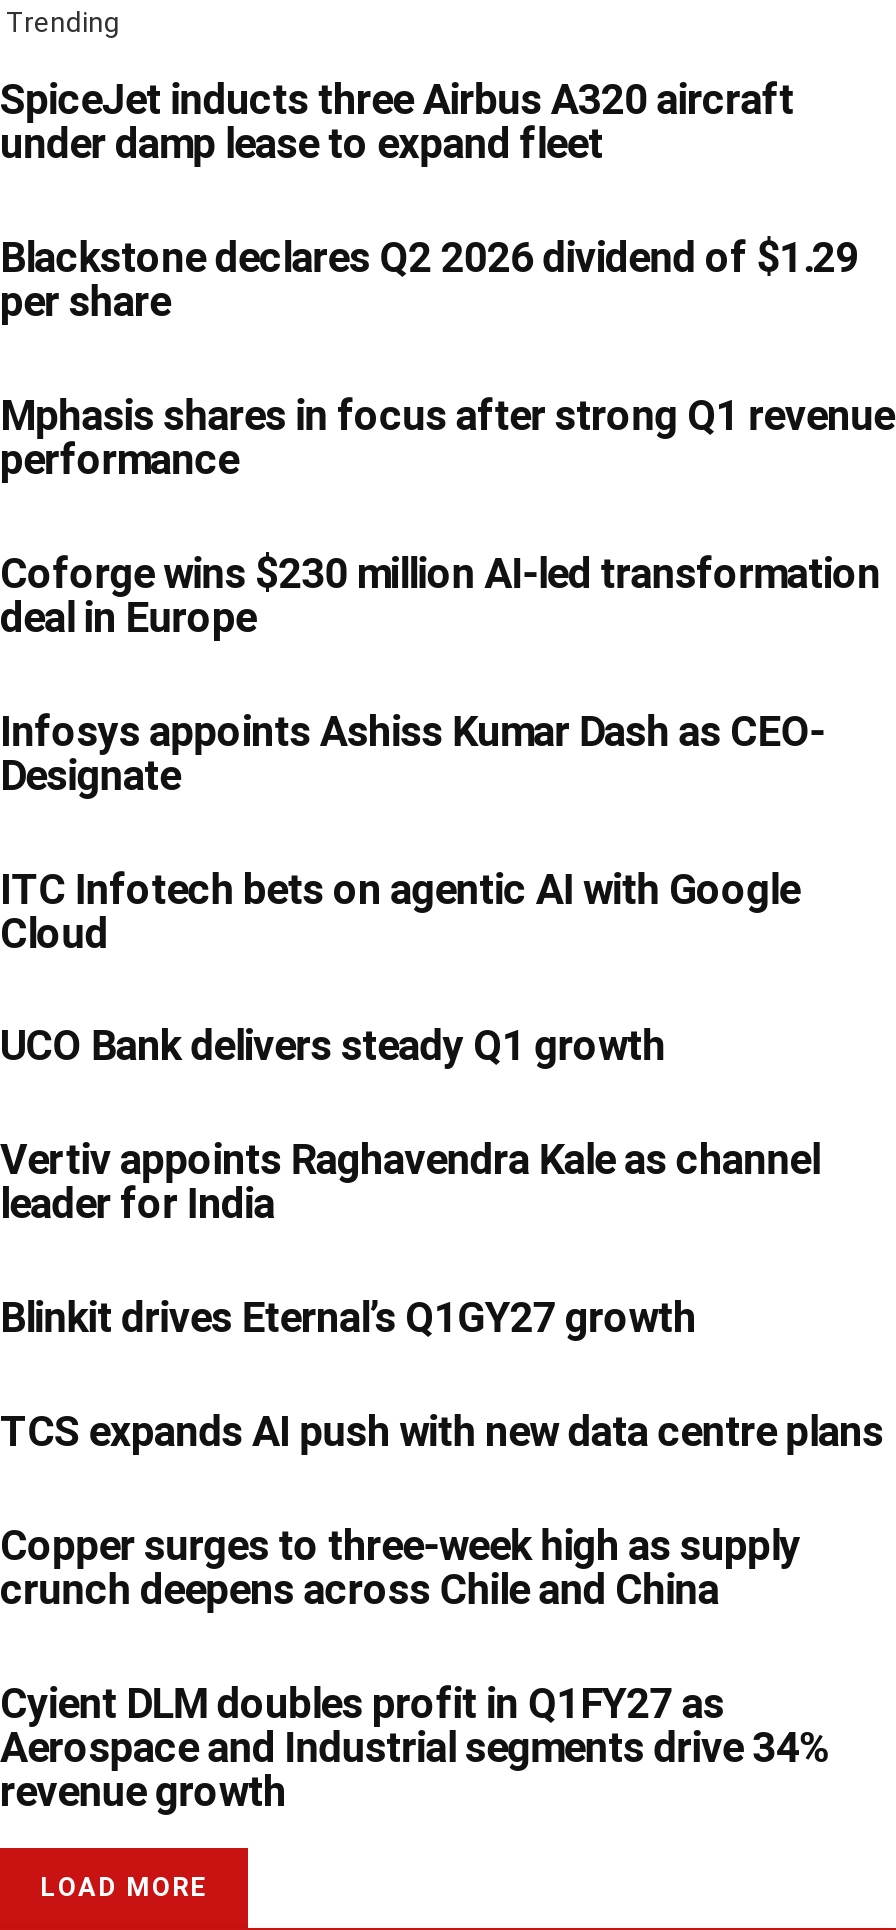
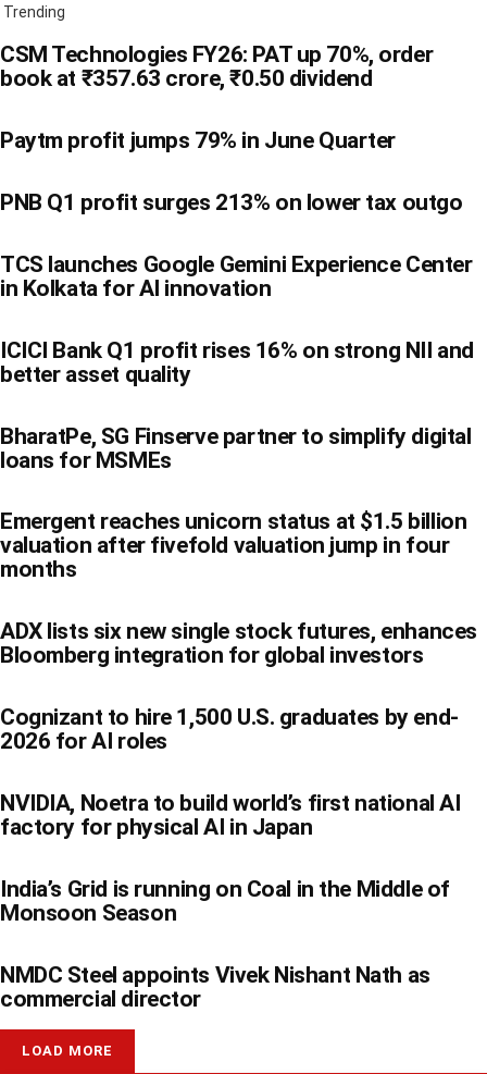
[0,77,794,169] SpiceJet inducts three Airbus A320 aircraft | under damp lease to expand fleet -> [0,42,433,92] CSM Technologies FY26: PAT up 70%, order | book at ₹357.63 crore, ₹0.50 dividend
[0,235,858,327] Blackstone declares Q2 2026 dividend of $1.29 | per share -> [0,128,396,154] Paytm profit jumps 79% in June Quarter
[0,392,895,484] Mphasis shares in focus after strong Q1 revenue | performance -> [0,189,463,216] PNB Q1 profit surges 213% on lower tax outgo
[0,550,881,642] Coforge wins $230 million AI-led transformation | deal in Europe -> [0,251,472,301] TCS launches Google Gemini Experience Center | in Kolkata for AI innovation
[0,708,825,800] Infosys appoints Ashiss Kumar Dash as CEO- | Designate -> [0,337,474,387] ICICI Bank Q1 profit rises 16% on strong NII and | better asset quality
[0,865,800,957] ITC Infotech bets on agentic AI with Google | Cloud -> [0,423,471,473] BharatPe, SG Finserve partner to simplify digital | loans for MSMEs
[0,1023,665,1071] UCO Bank delivers steady Q1 growth -> [0,509,467,583] Emergent reaches unicorn status at $1.5 billion | valuation after fivefold valuation jump in four | months
[0,1137,820,1229] Vertiv appoints Raghavendra Kale as channel | leader for India -> [0,618,477,668] ADX lists six new single stock futures, enhances | Bloomberg integration for global investors
[0,1294,696,1342] Blinkit drives Eternal’s Q1GY27 growth -> [0,704,458,754] Cognizant to hire 1,500 U.S. graduates by end- | 2026 for AI roles
[0,1408,883,1456] TCS expands AI push with new data centre plans -> [0,790,460,840] NVIDIA, Noetra to build world’s first national AI | factory for physical AI in Japan
[0,1522,801,1614] Copper surges to three-week high as supply | crunch deepens across Chile and China -> [0,876,450,926] India’s Grid is running on Coal in the Middle of | Monsoon Season
[0,1679,830,1815] Cyient DLM doubles profit in Q1FY27 as | Aerospace and Industrial segments drive 34% | revenue growth -> [0,962,430,1012] NMDC Steel appoints Vivek Nishant Nath as | commercial director

